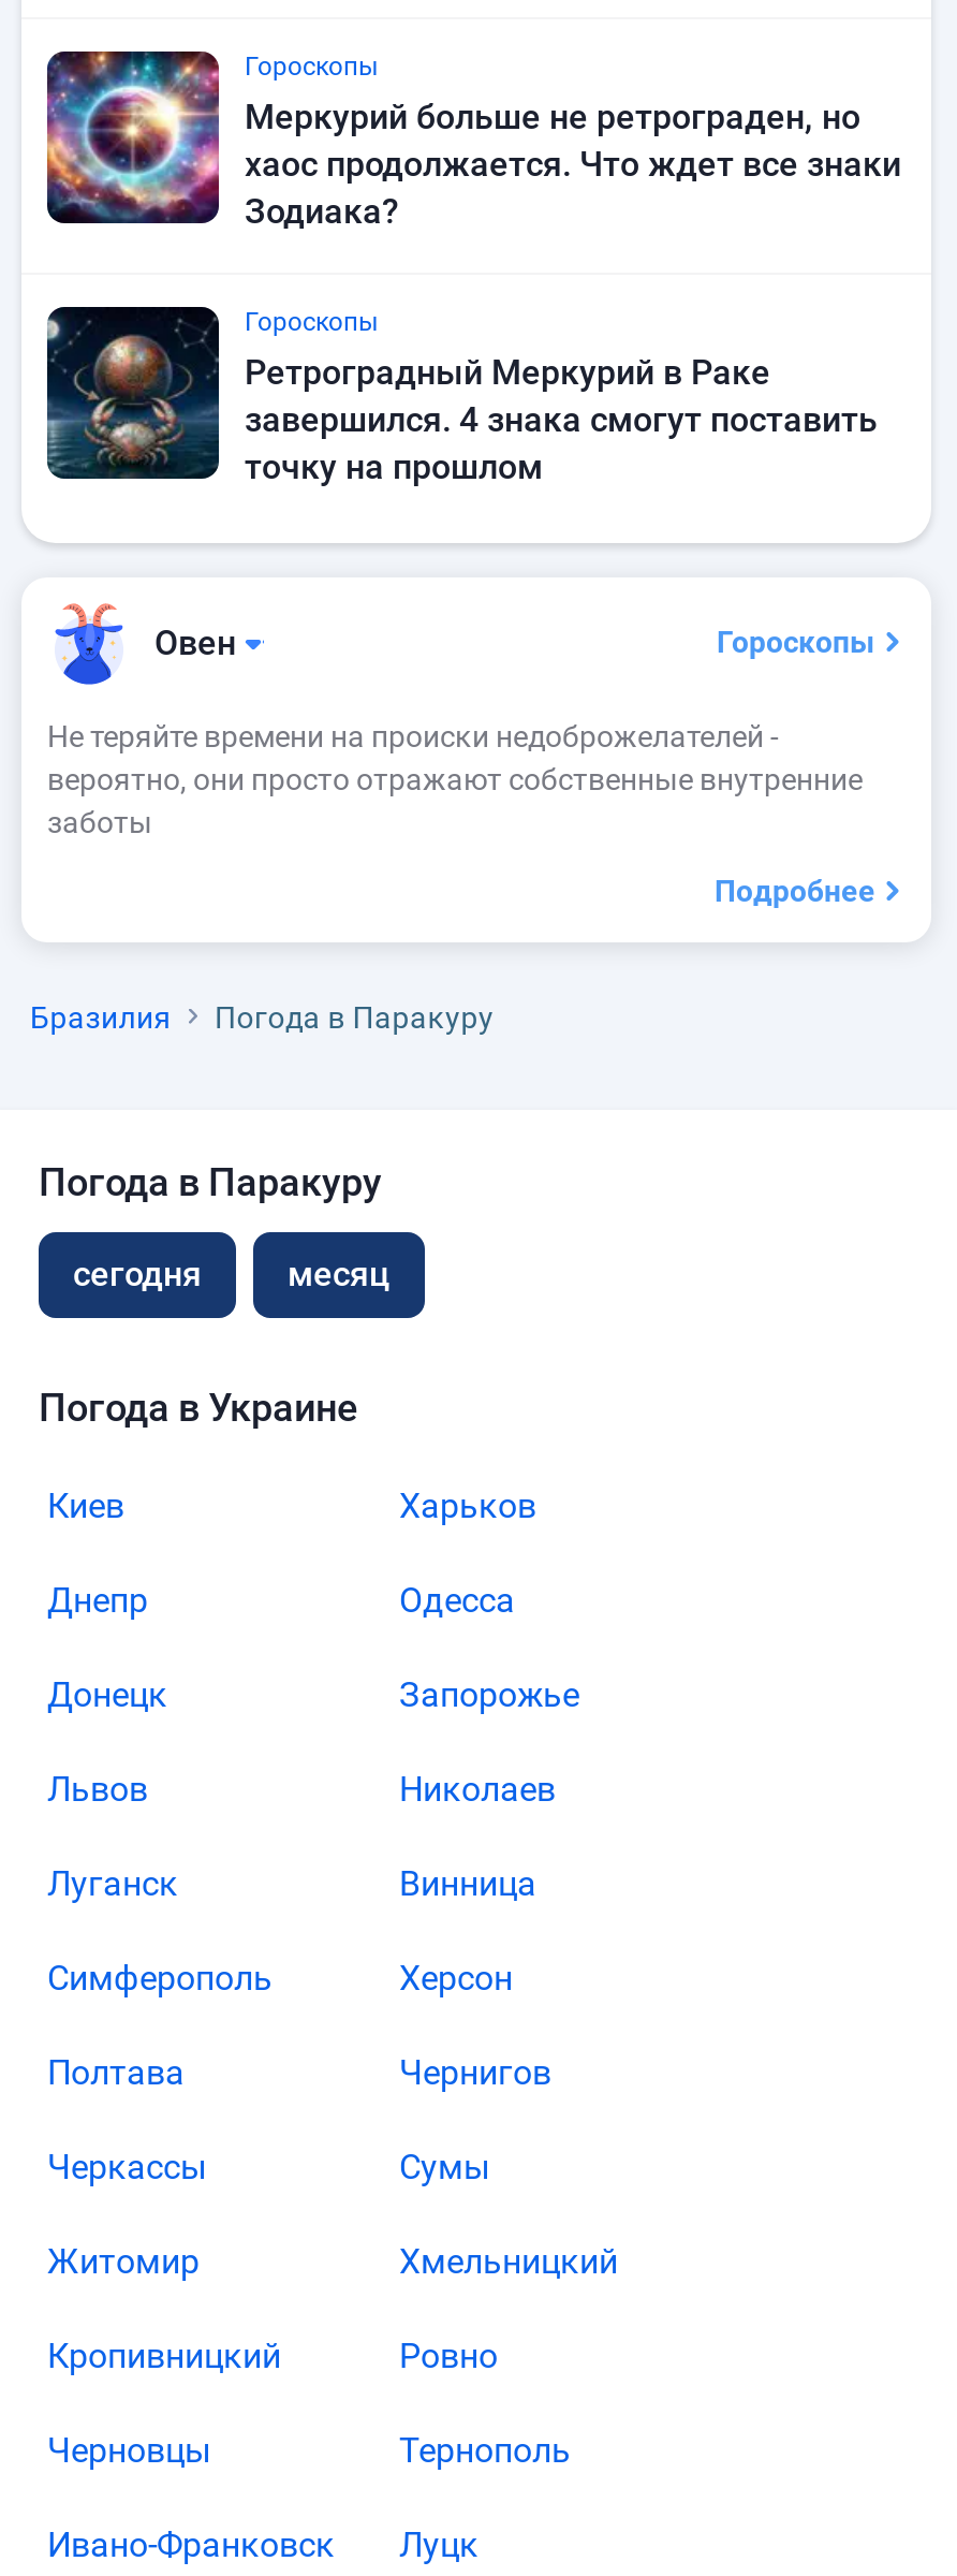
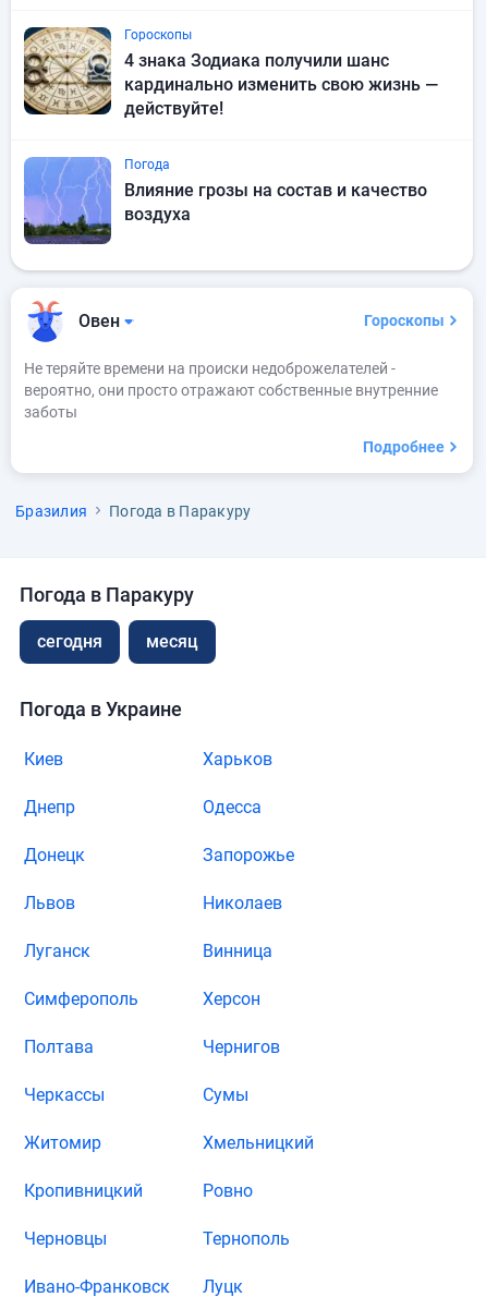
[45,49,901,232] [image] | Меркурий больше не ретрограден, но | хаос продолжается. Что ждет все знаки | Зодиака? -> [23,26,438,119] [image] | 4 знака Зодиака получили шанс | кардинально изменить свою жизнь — | действуйте!
[45,305,878,487] [image] | Гороскопы | Ретроградный Меркурий в Раке | завершился. 4 знака смогут поставить | точку на прошлом -> [23,156,427,245] [image] | Погода | Влияние грозы на состав и качество | воздуха

